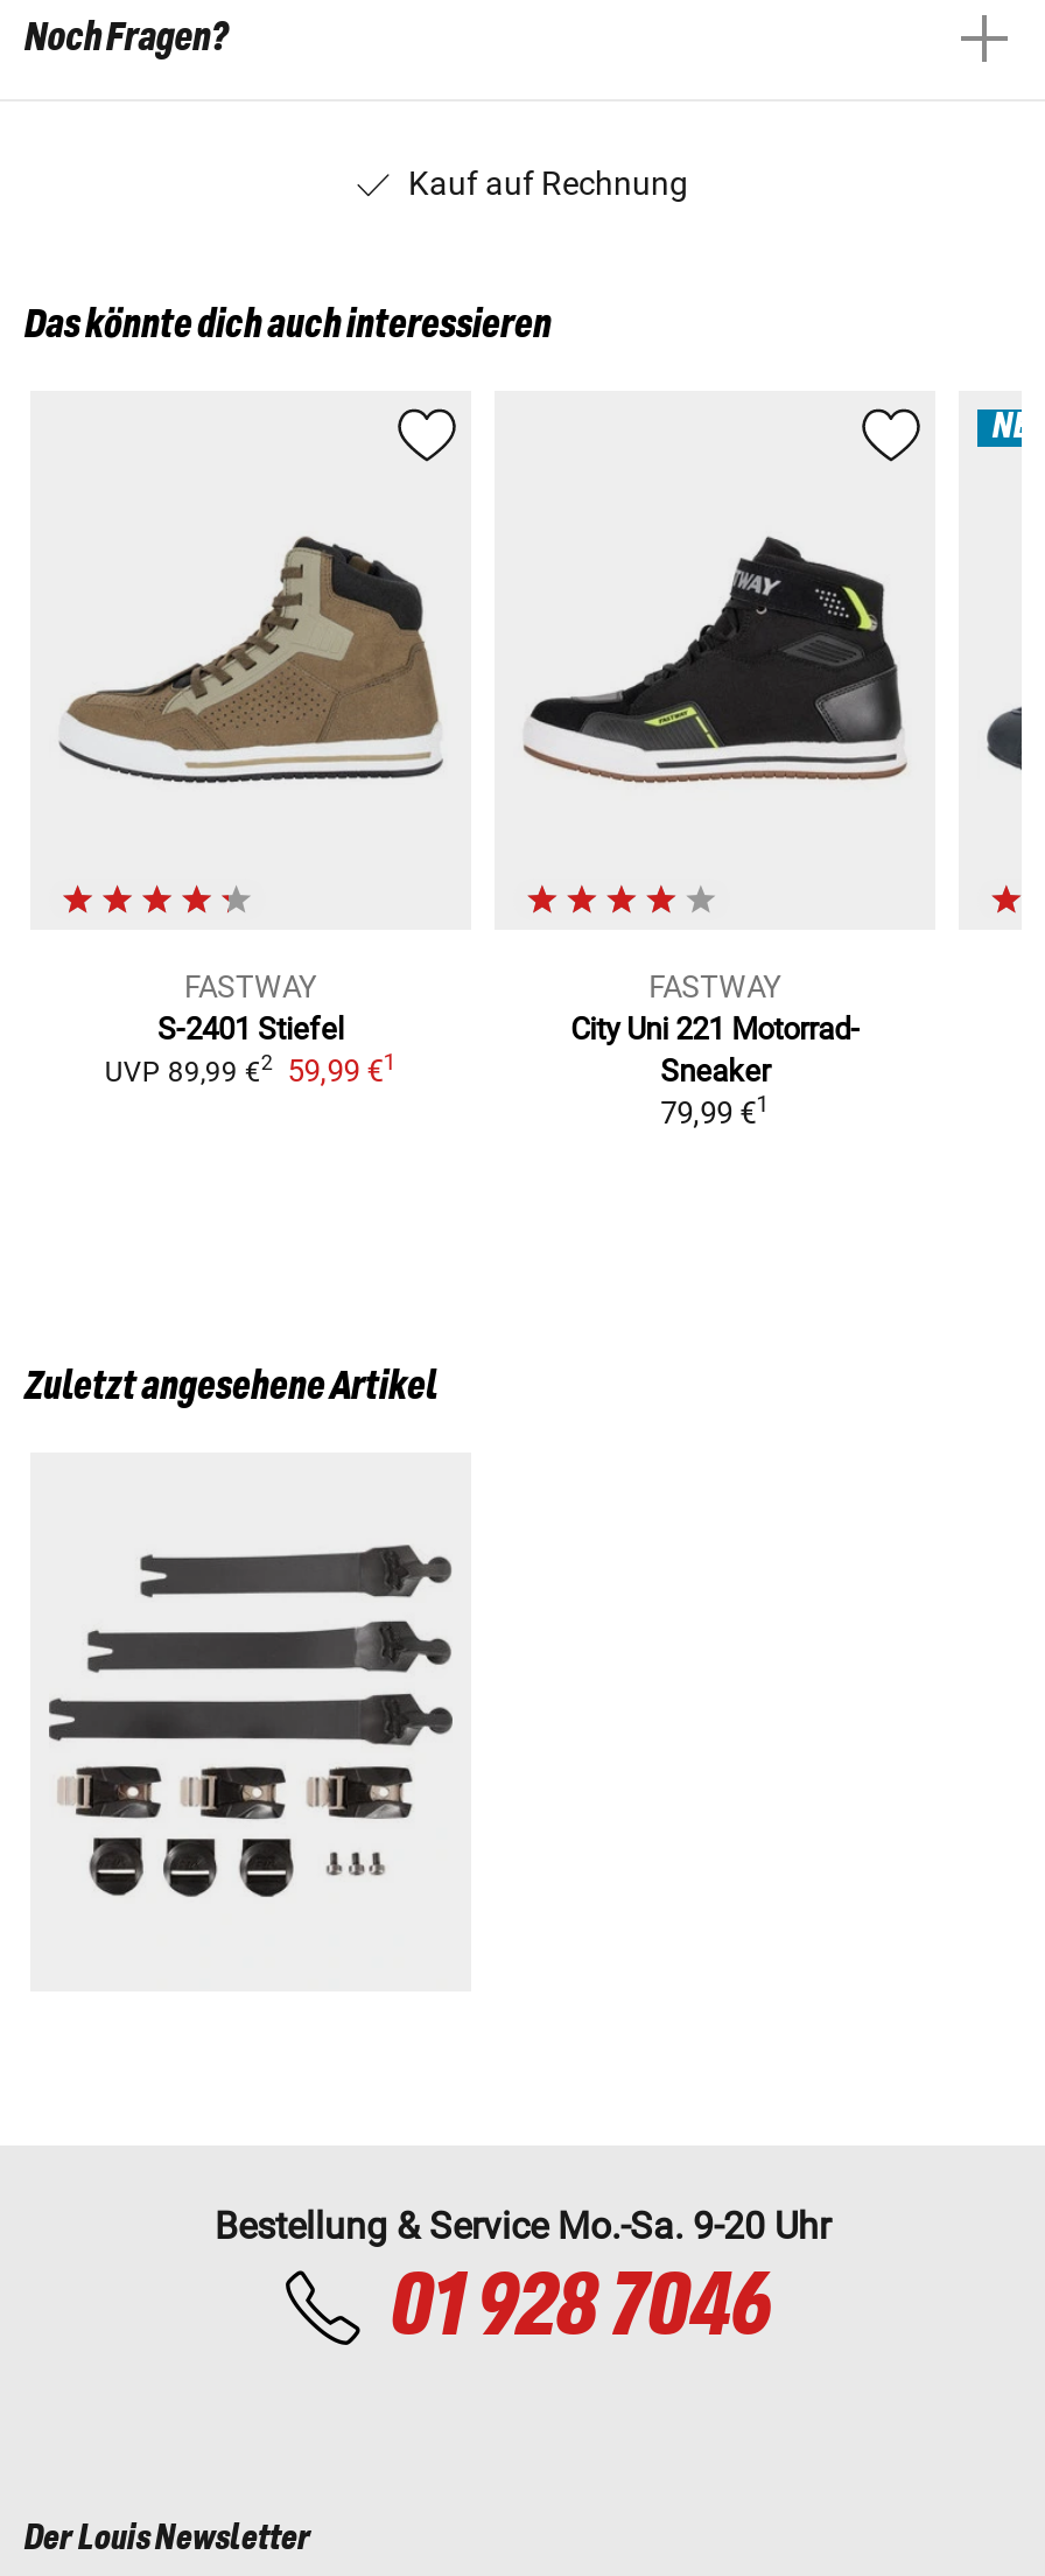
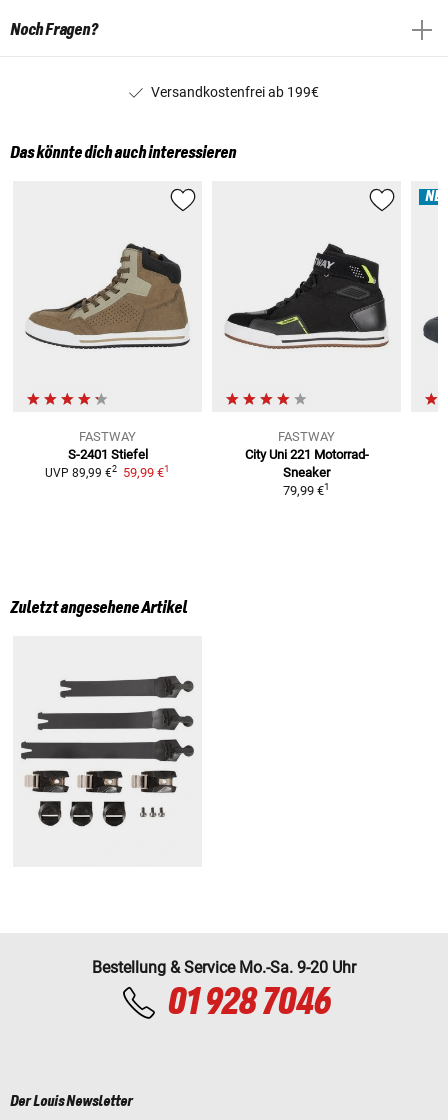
[408,164,688,201] Kauf auf Rechnung -> [151,84,319,100] Versandkostenfrei ab 199€

